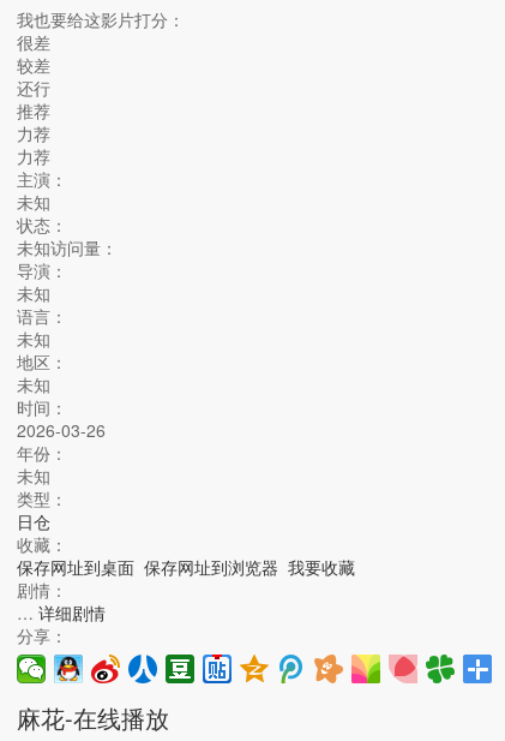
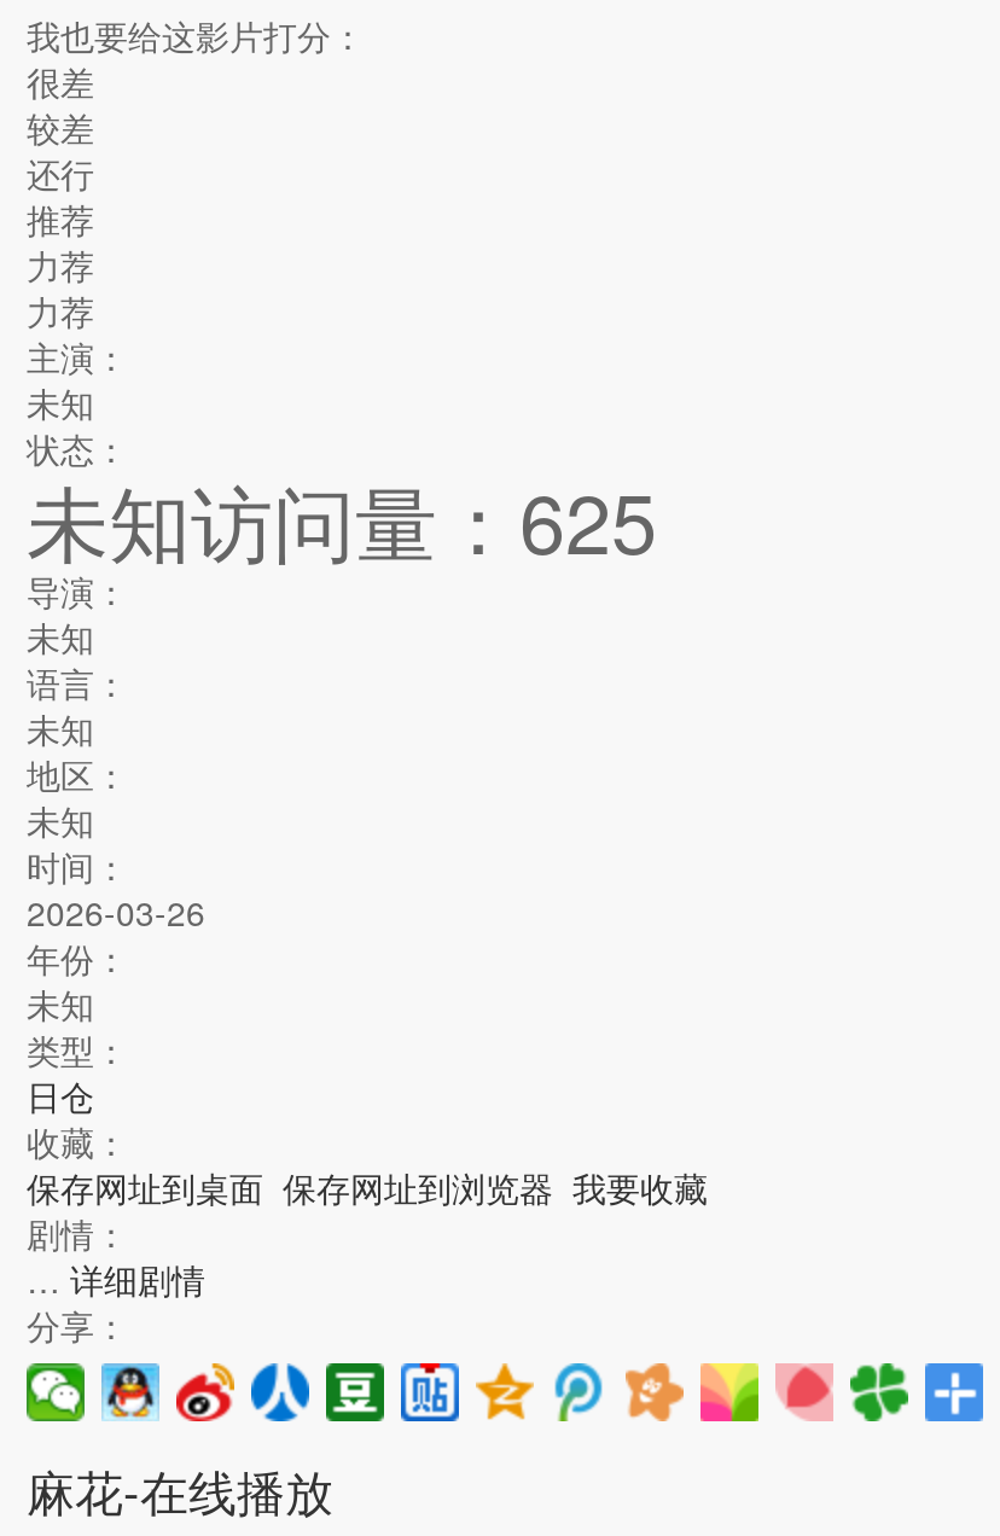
[17,235,118,259] 未知访问量： -> [27,460,657,578] 未知访问量：625

